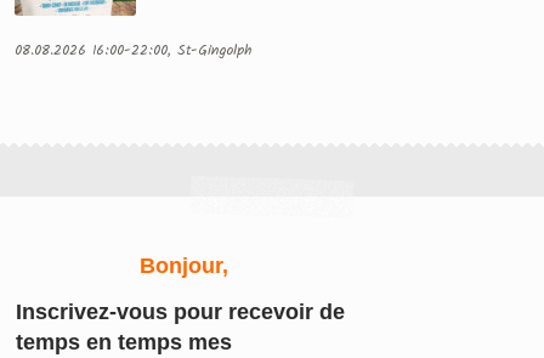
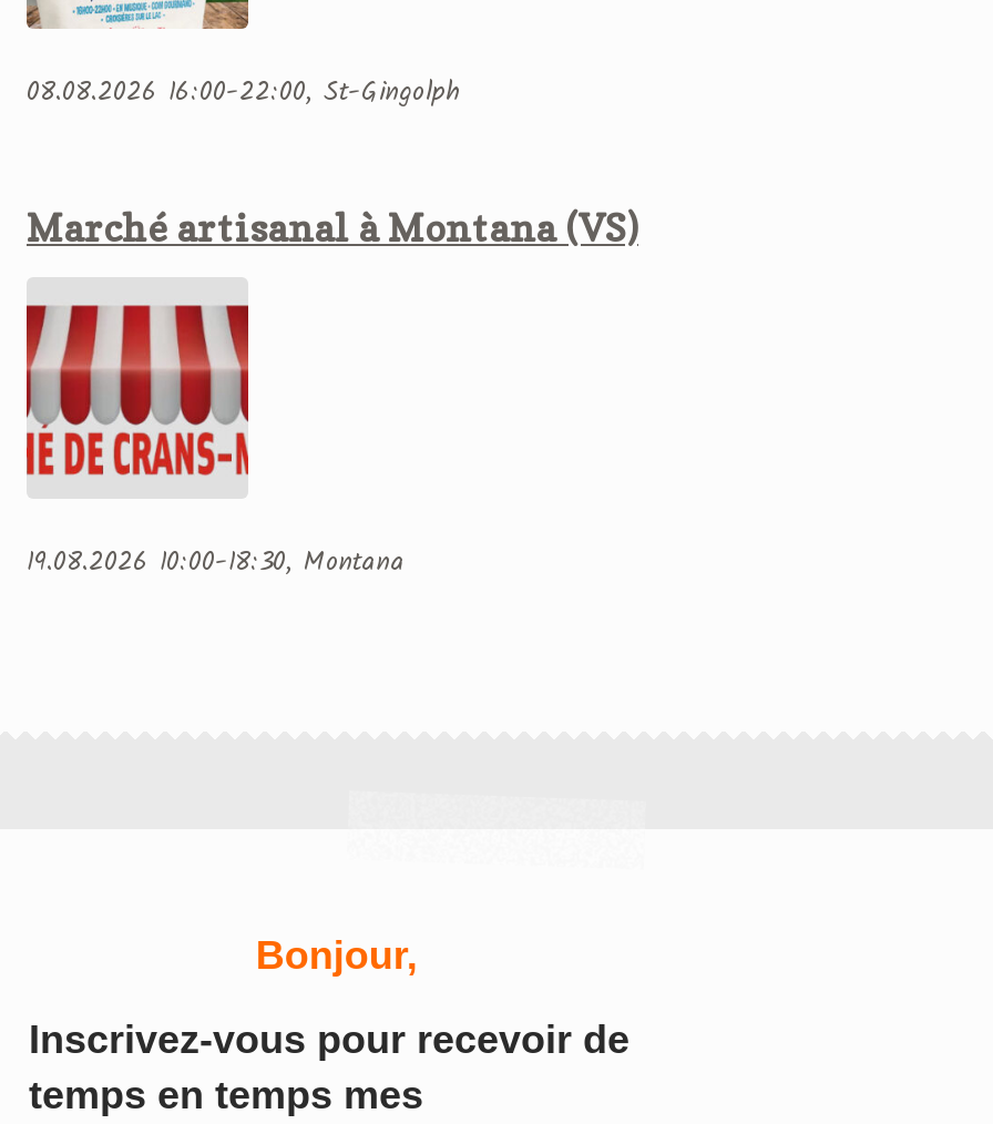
none -> [24,302,406,584] [image] | 19.08.2026 10:00-18:30, Montana
none -> [27,204,638,251] Marché artisanal à Montana (VS)

